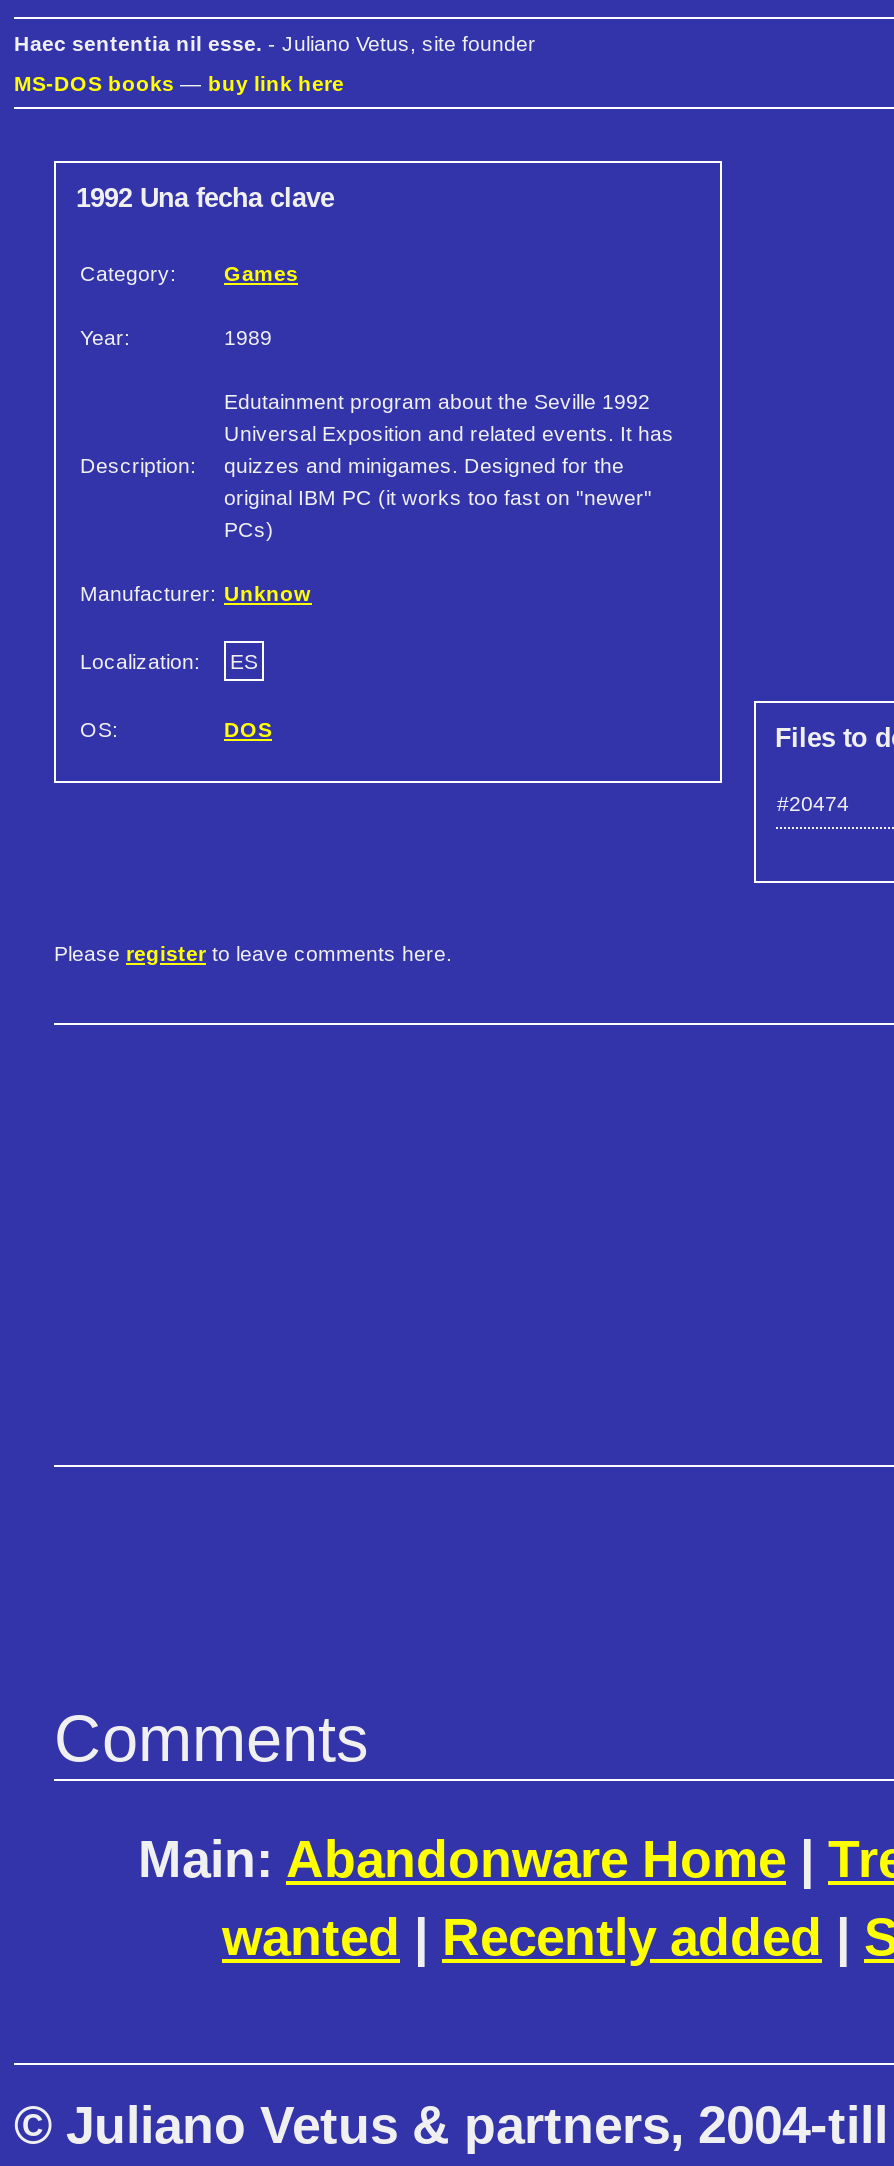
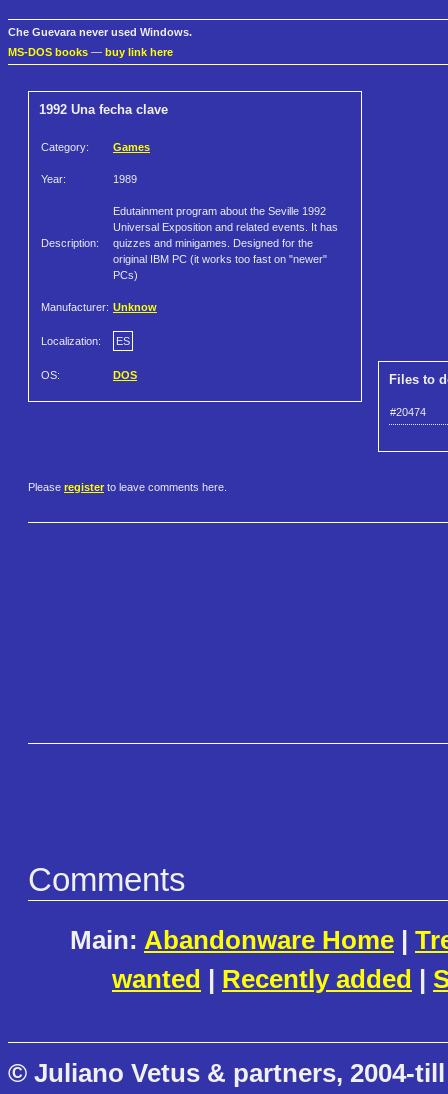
[14,31,536,55] Haec sententia nil esse. - Juliano Vetus, site founder -> [8,26,192,38] Che Guevara never used Windows.

